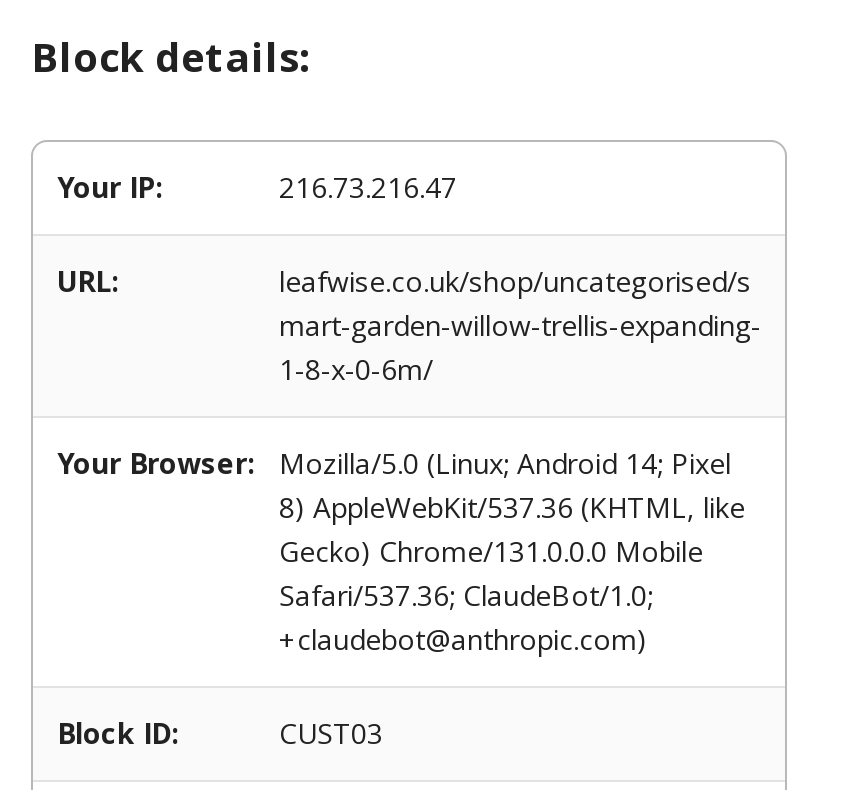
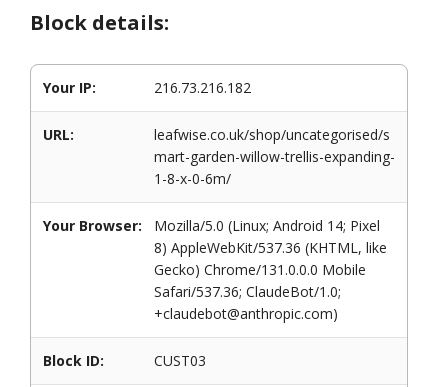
[279,168,457,206] 216.73.216.47 -> [154,78,251,97] 216.73.216.182

